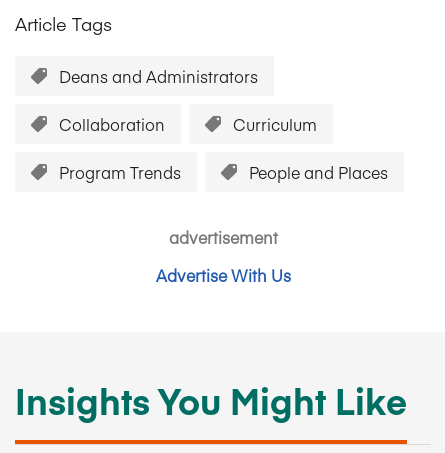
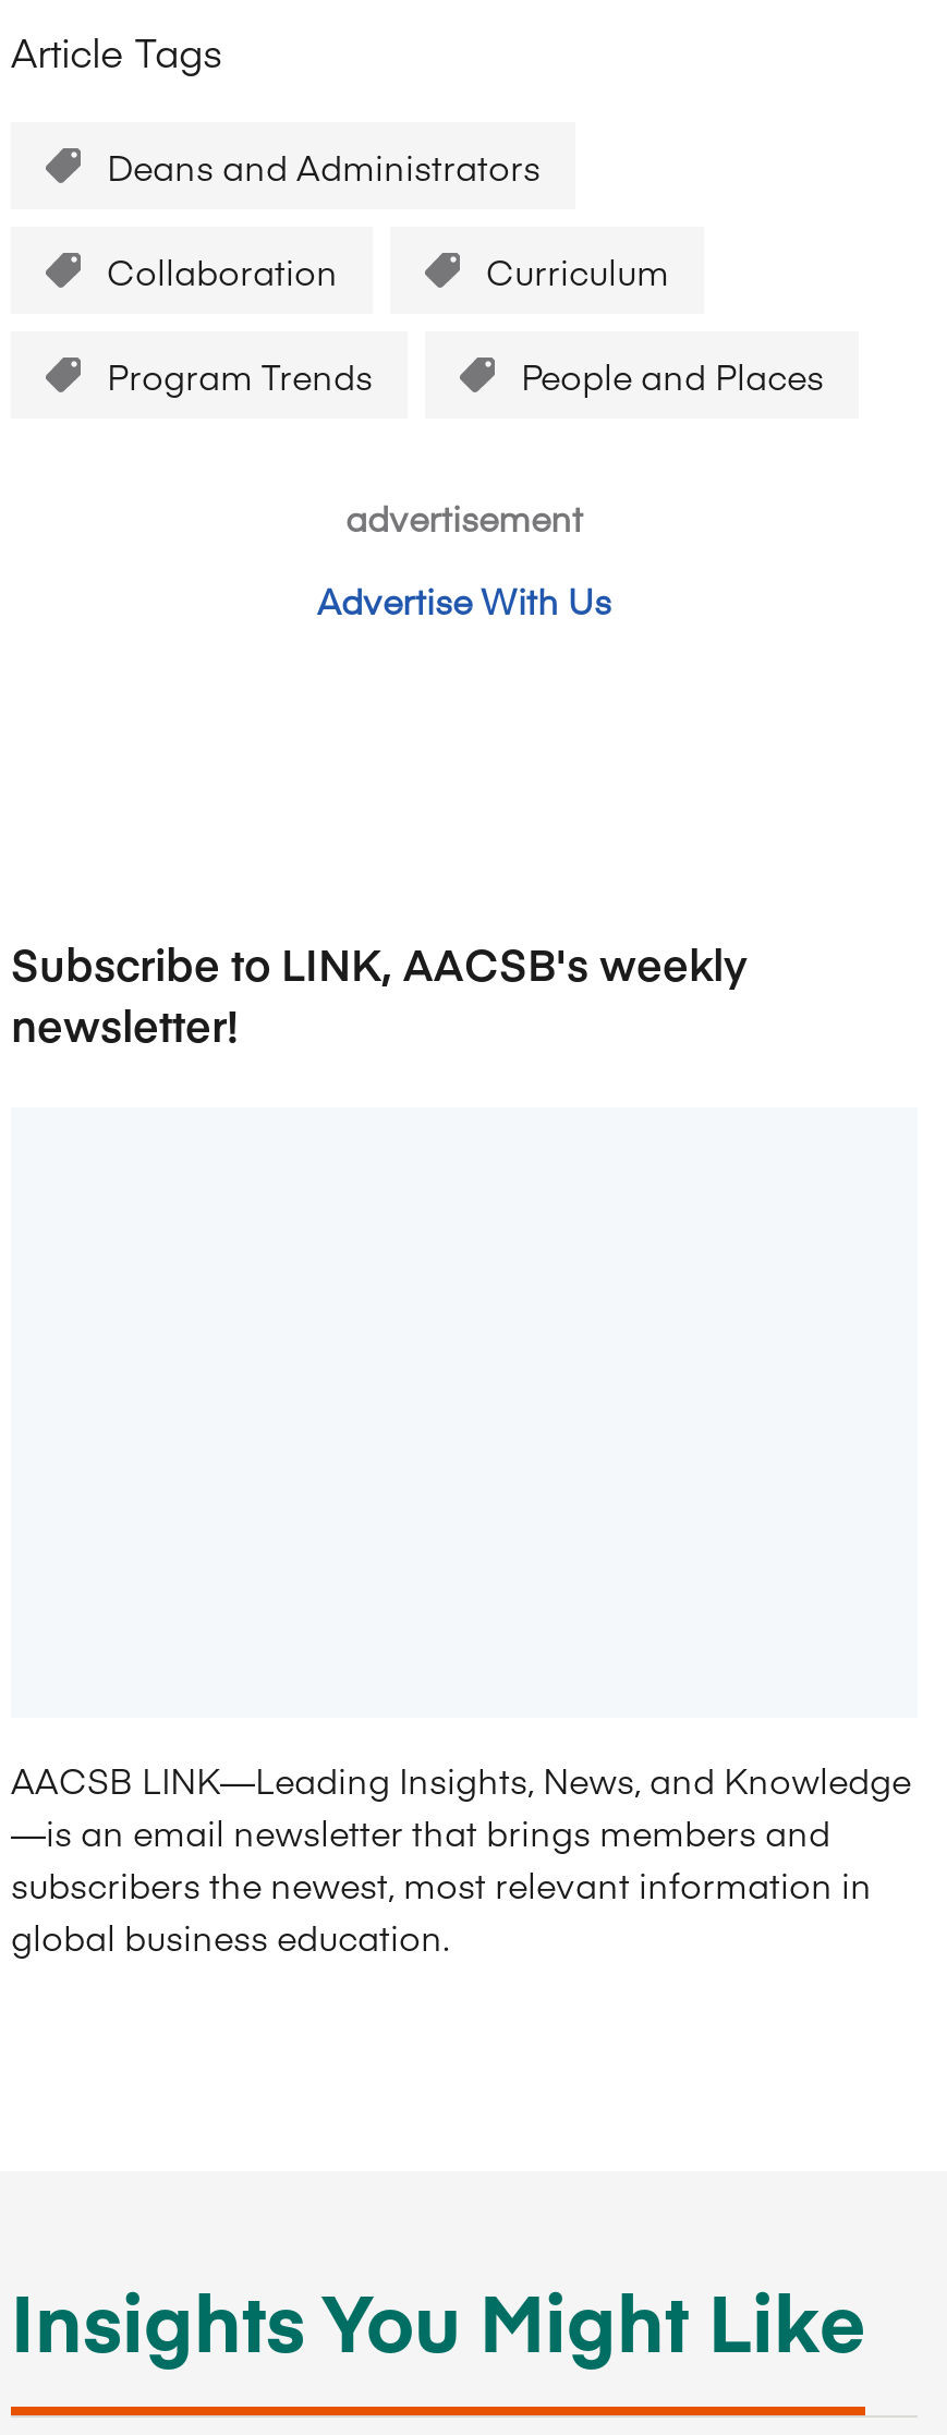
none -> [11,933,748,1053] Subscribe to LINK, AACSB's weekly | newsletter!
none -> [11,1755,911,1960] AACSB LINK—Leading Insights, News, and Knowledge | —is an email newsletter that brings members and | subscribers the newest, most relevant information in | global business education.

